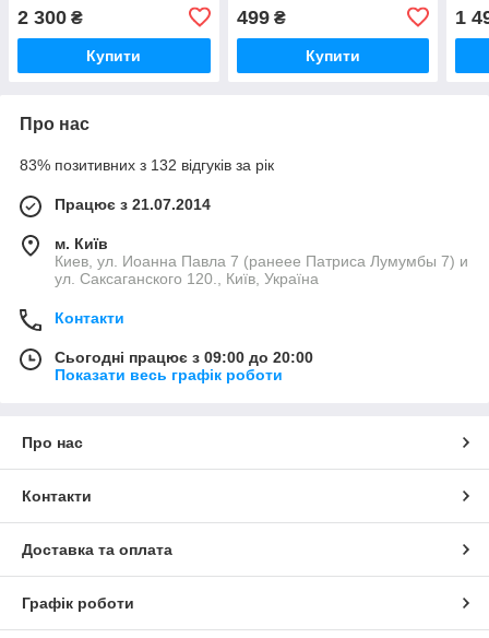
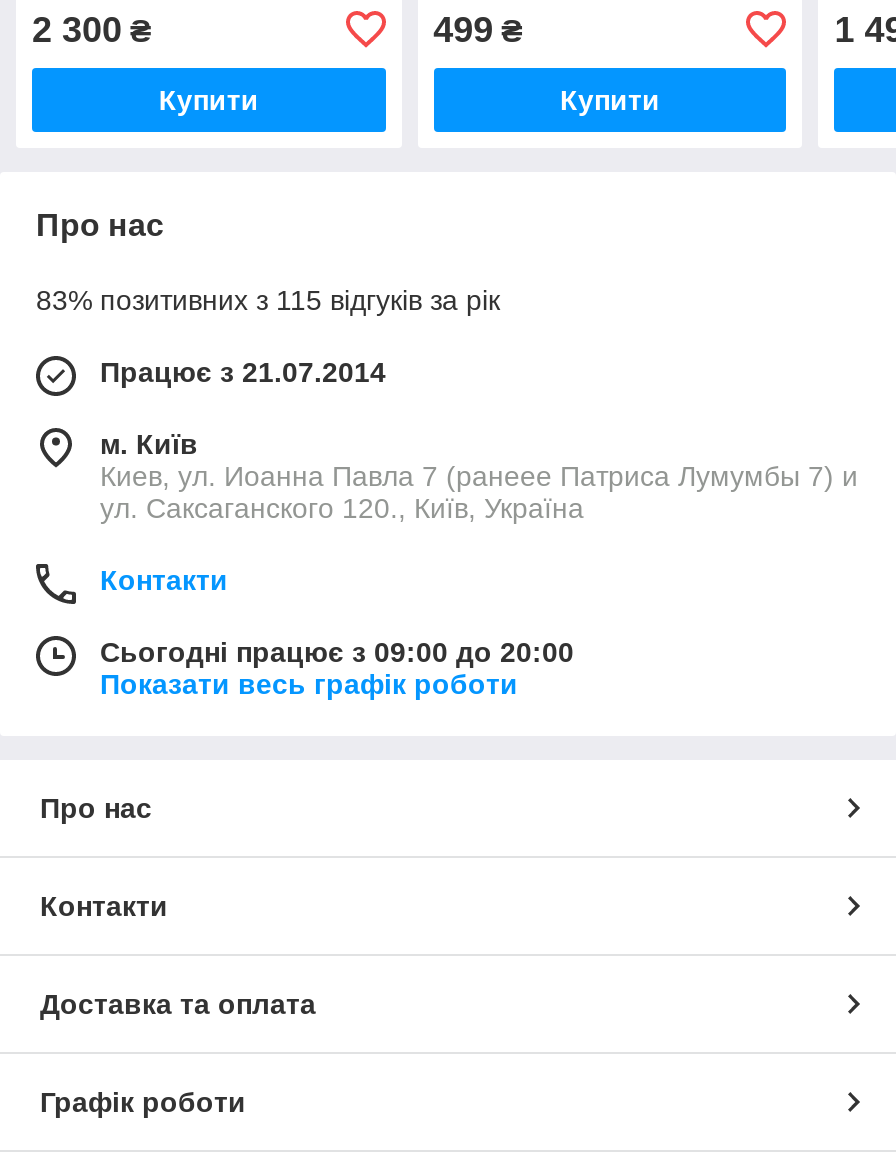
[20,156,274,173] 83% позитивних з 132 відгуків за рік -> [36,284,500,316] 83% позитивних з 115 відгуків за рік

